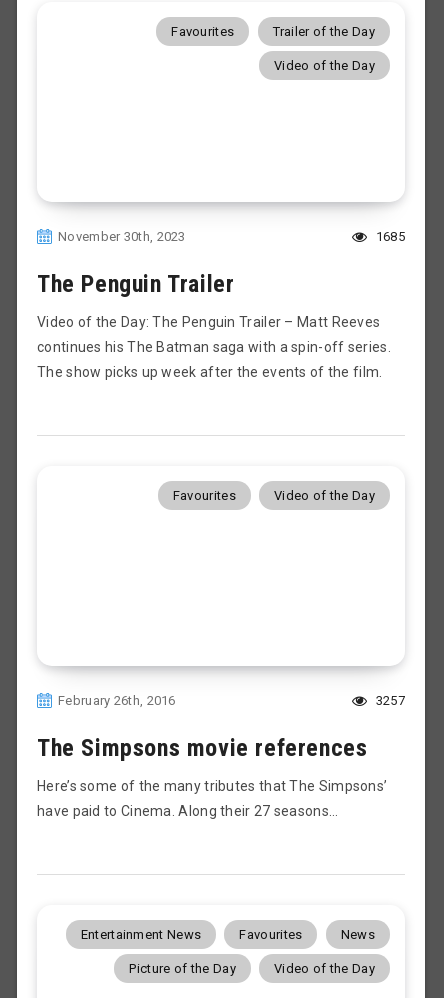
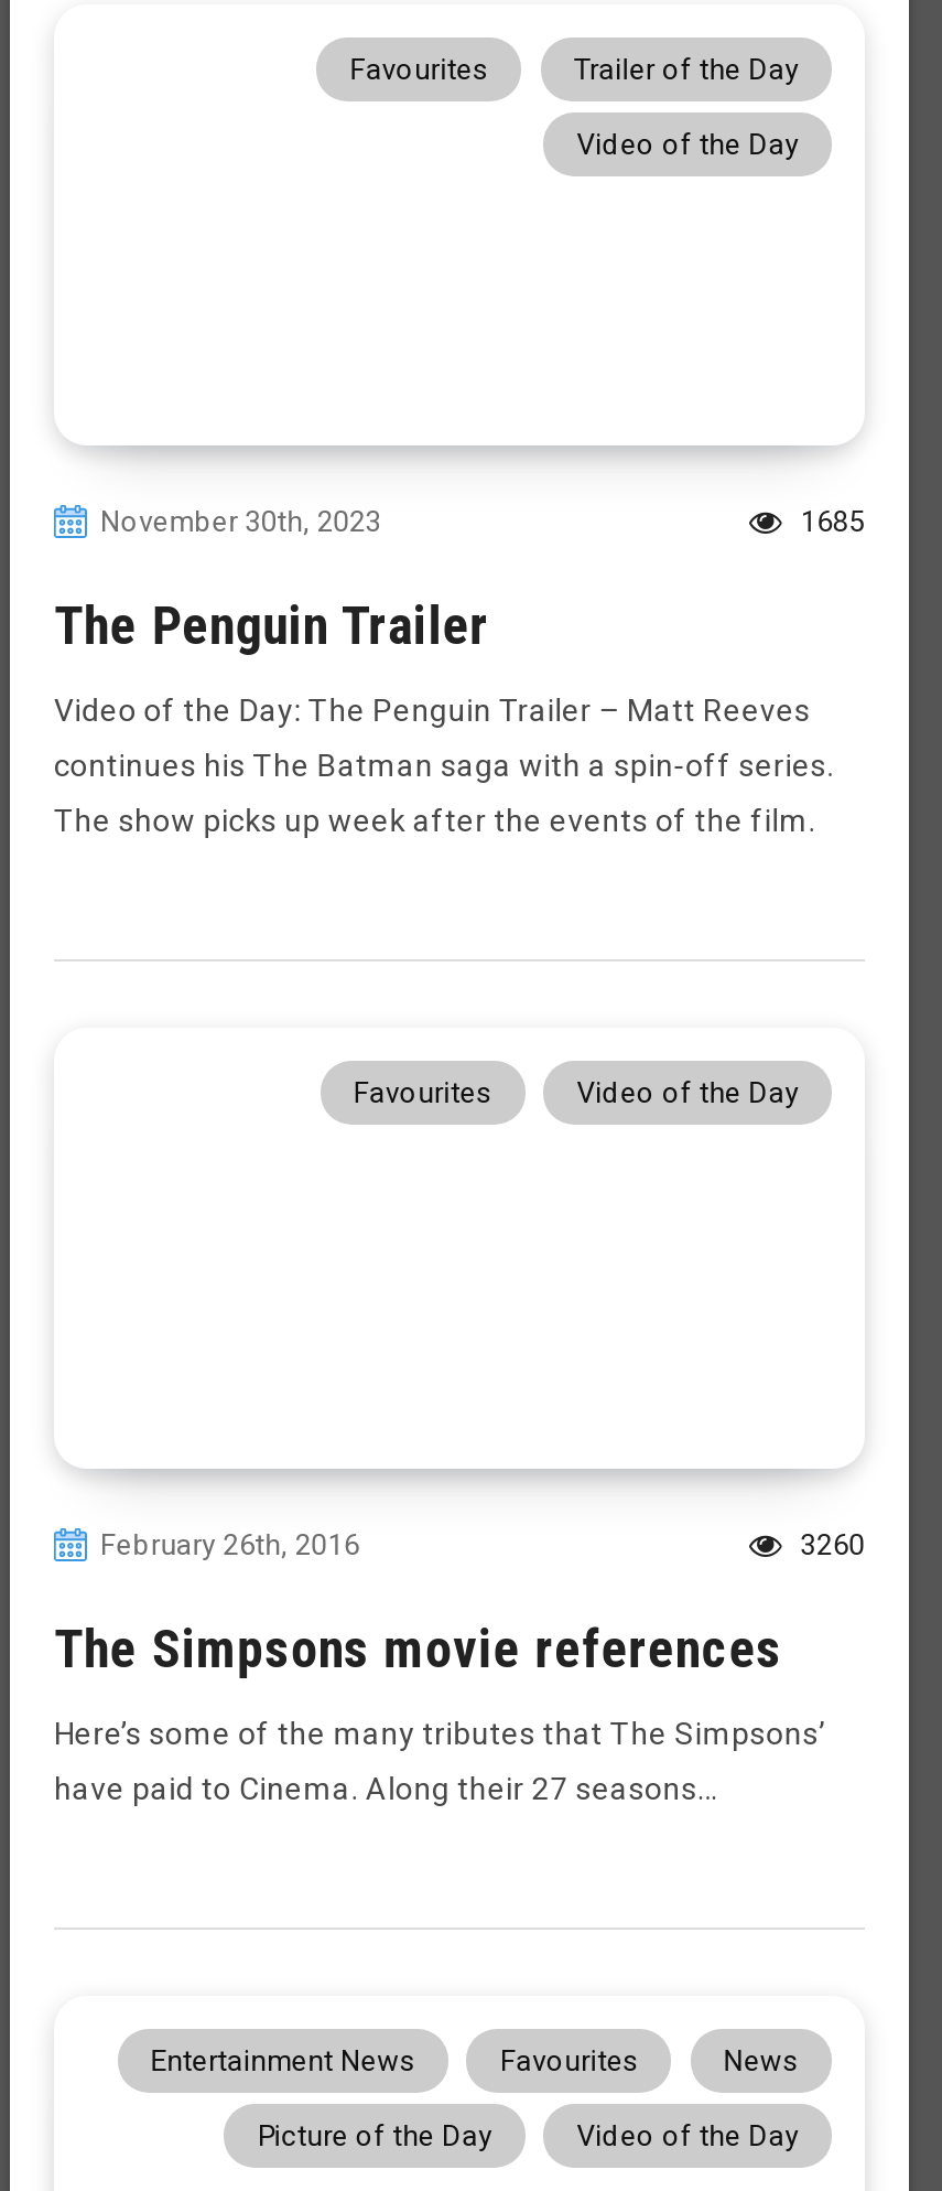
[372,693,405,708] 3257 -> [793,1529,865,1562] 3260

